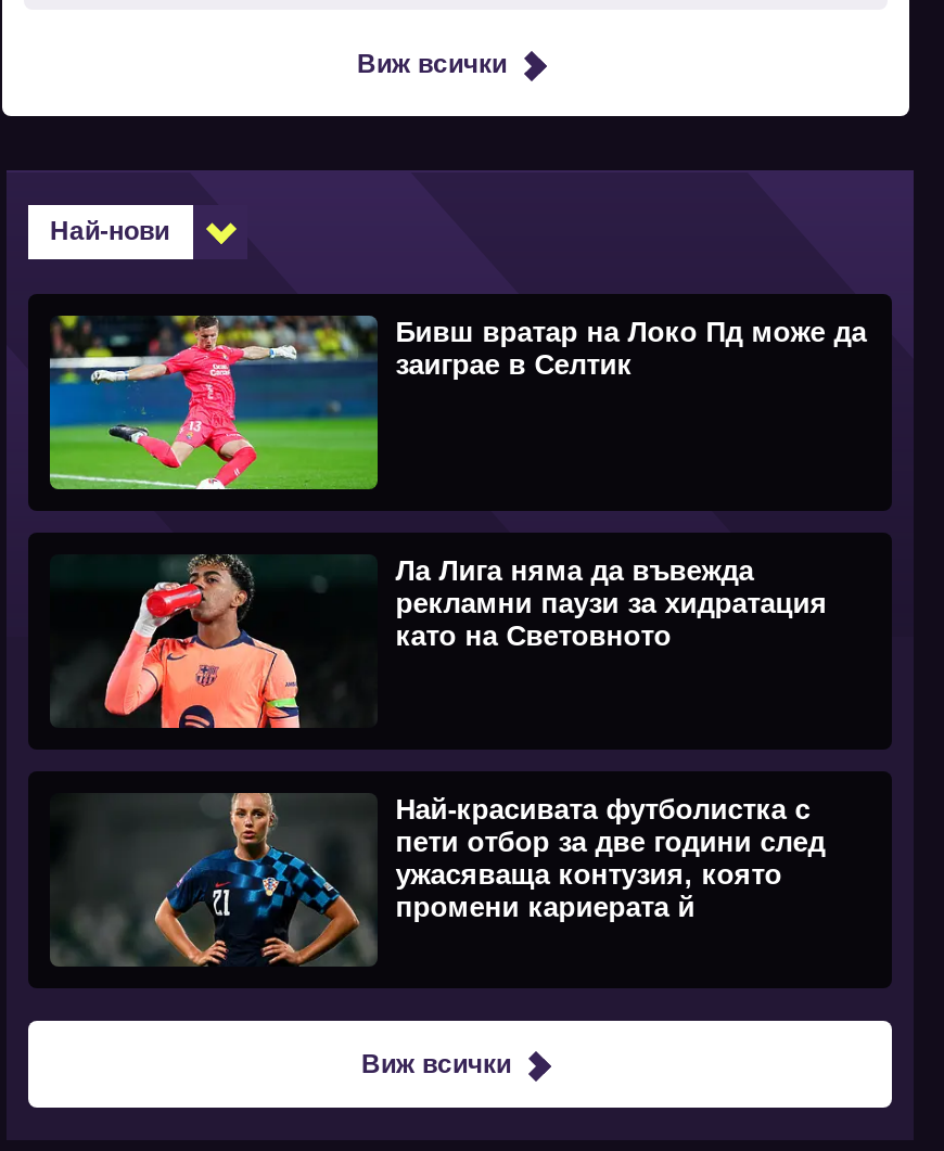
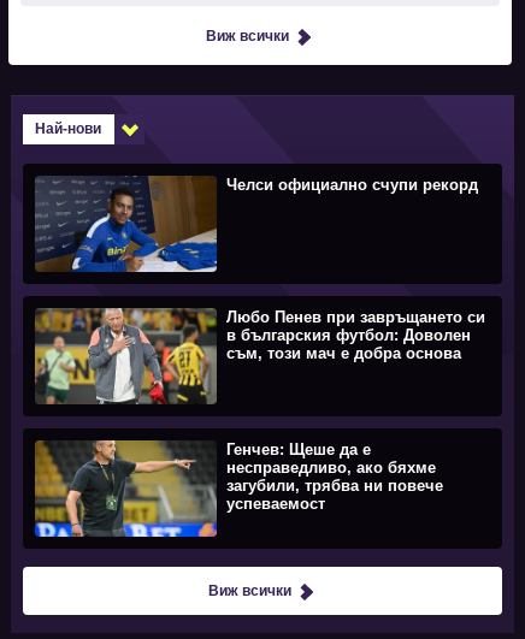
[48,314,866,491] [image] | Бивш вратар на Локо Пд може да | заиграе в Селтик -> [35,176,478,273] [image] | Челси официално счупи рекорд
[50,554,827,730] [image] | Ла Лига няма да въвежда | рекламни паузи за хидратация | като на Световното -> [34,307,486,406] [image] | Любо Пенев при завръщането си | в българския футбол: Доволен | съм, този мач е добра основа
[50,793,825,967] [image] | Най-красивата футболистка с | пети отбор за две години след | ужасяваща контузия, която | промени кариерата й -> [34,439,443,538] [image] | Генчев: Щеше да е | несправедливо, ако бяхме | загубили, трябва ни повече | успеваемост

